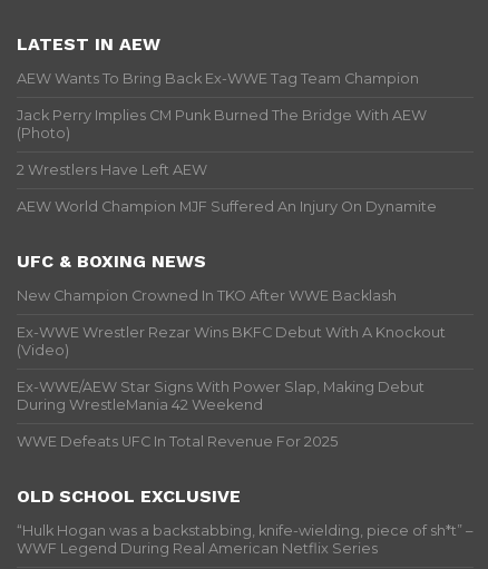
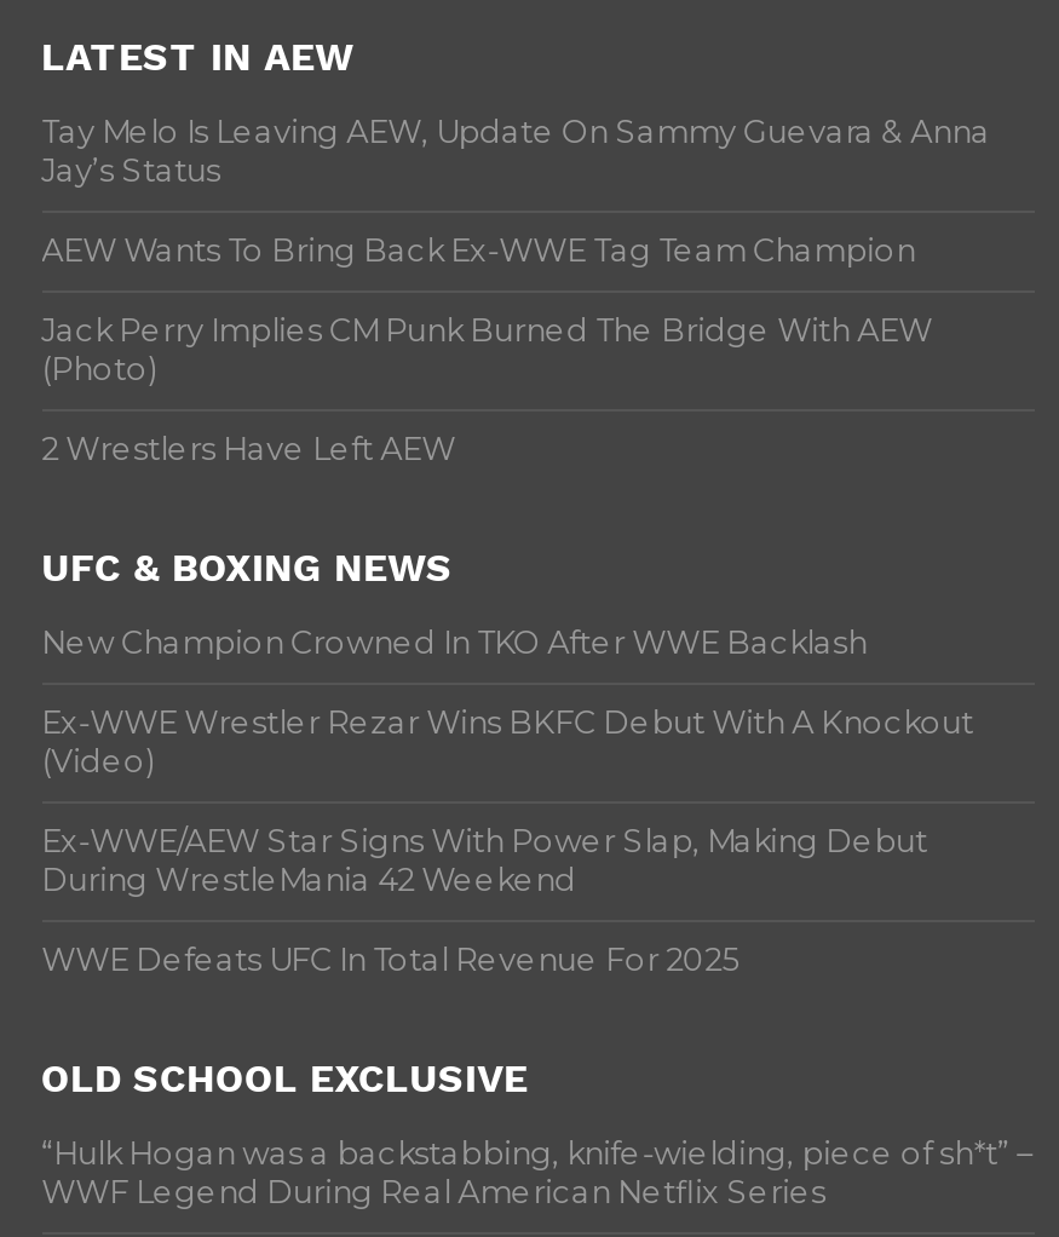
none -> [42,114,990,189] Tay Melo Is Leaving AEW, Update On Sammy Guevara & Anna | Jay’s Status
moved [16,70,426,178] -> [42,232,932,467]: AEW Wants To Bring Back Ex-WWE Tag Team Champion | Jack Perry Implies CM Punk Burned The Bridge With AEW | (Photo) | 2 Wrestlers Have Left AEW
[16,198,436,215] AEW World Champion MJF Suffered An Injury On Dynamite -> none

